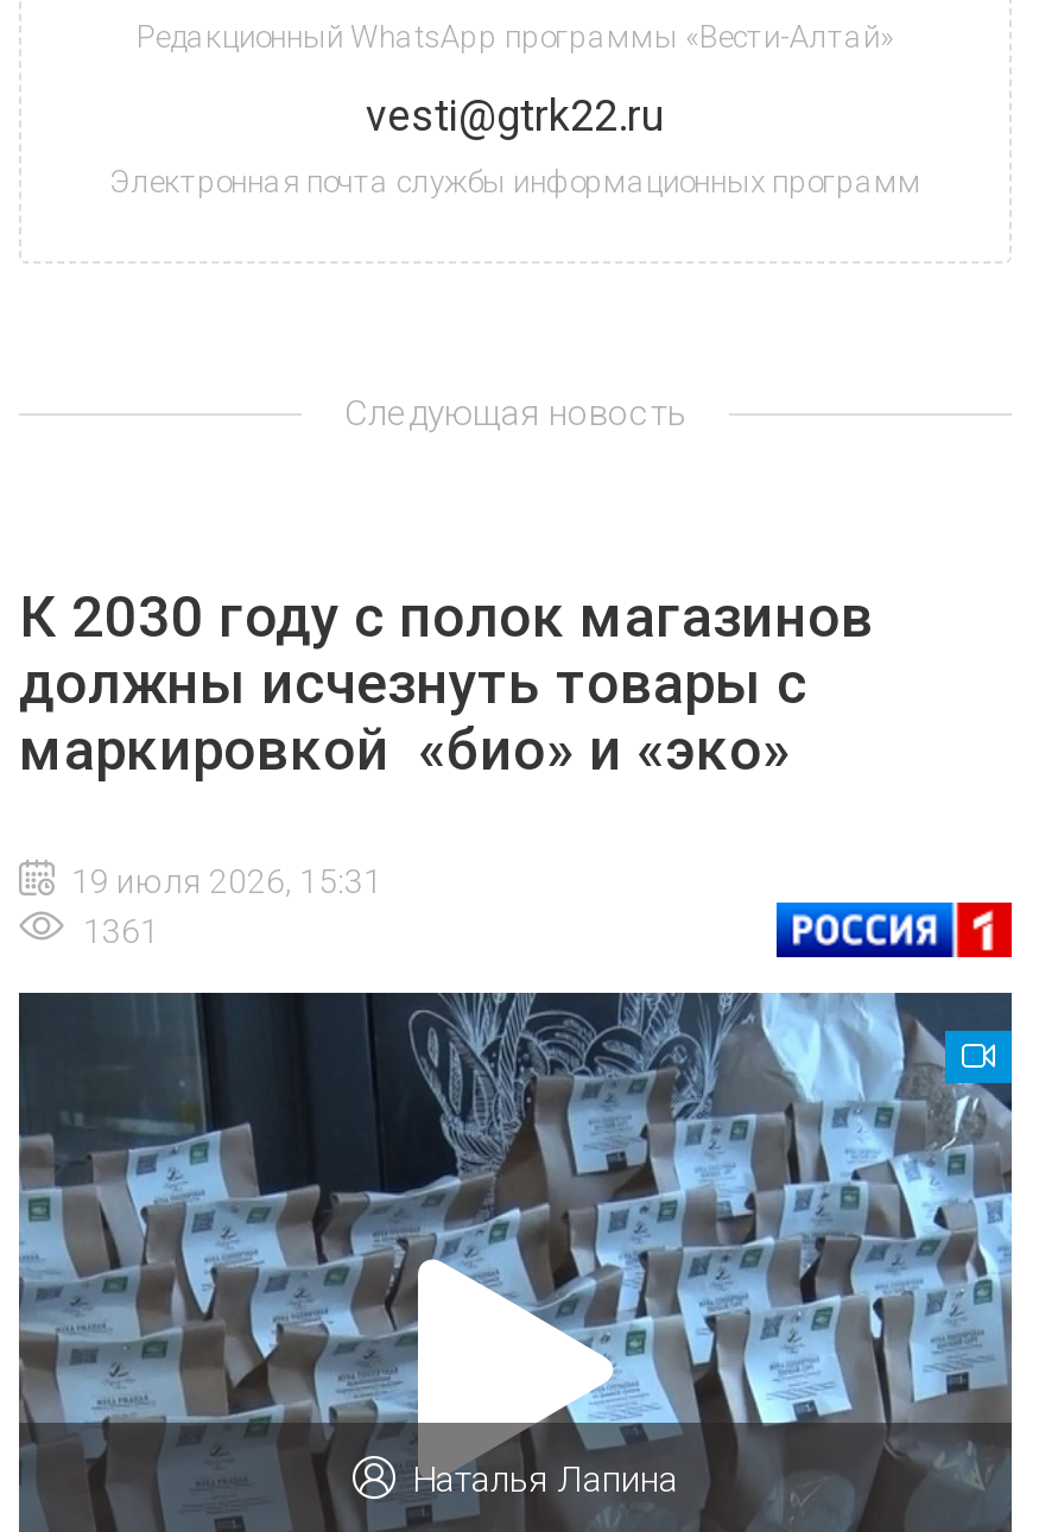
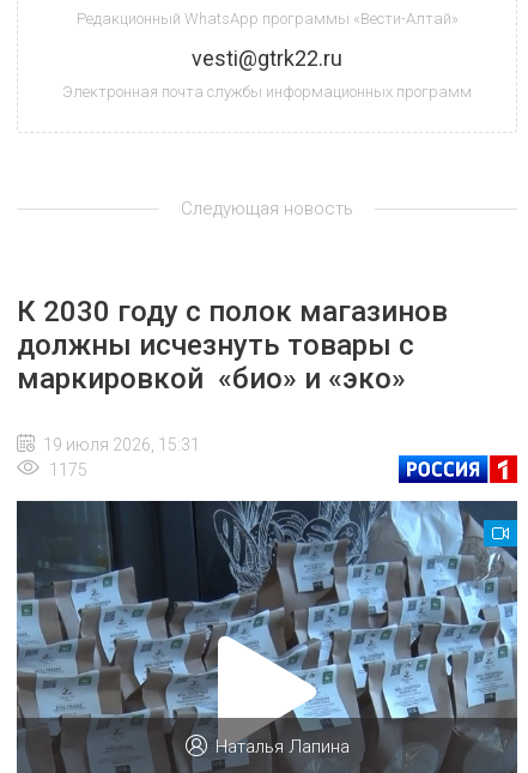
[76,912,159,950] 1361 -> [45,460,87,479] 1175

